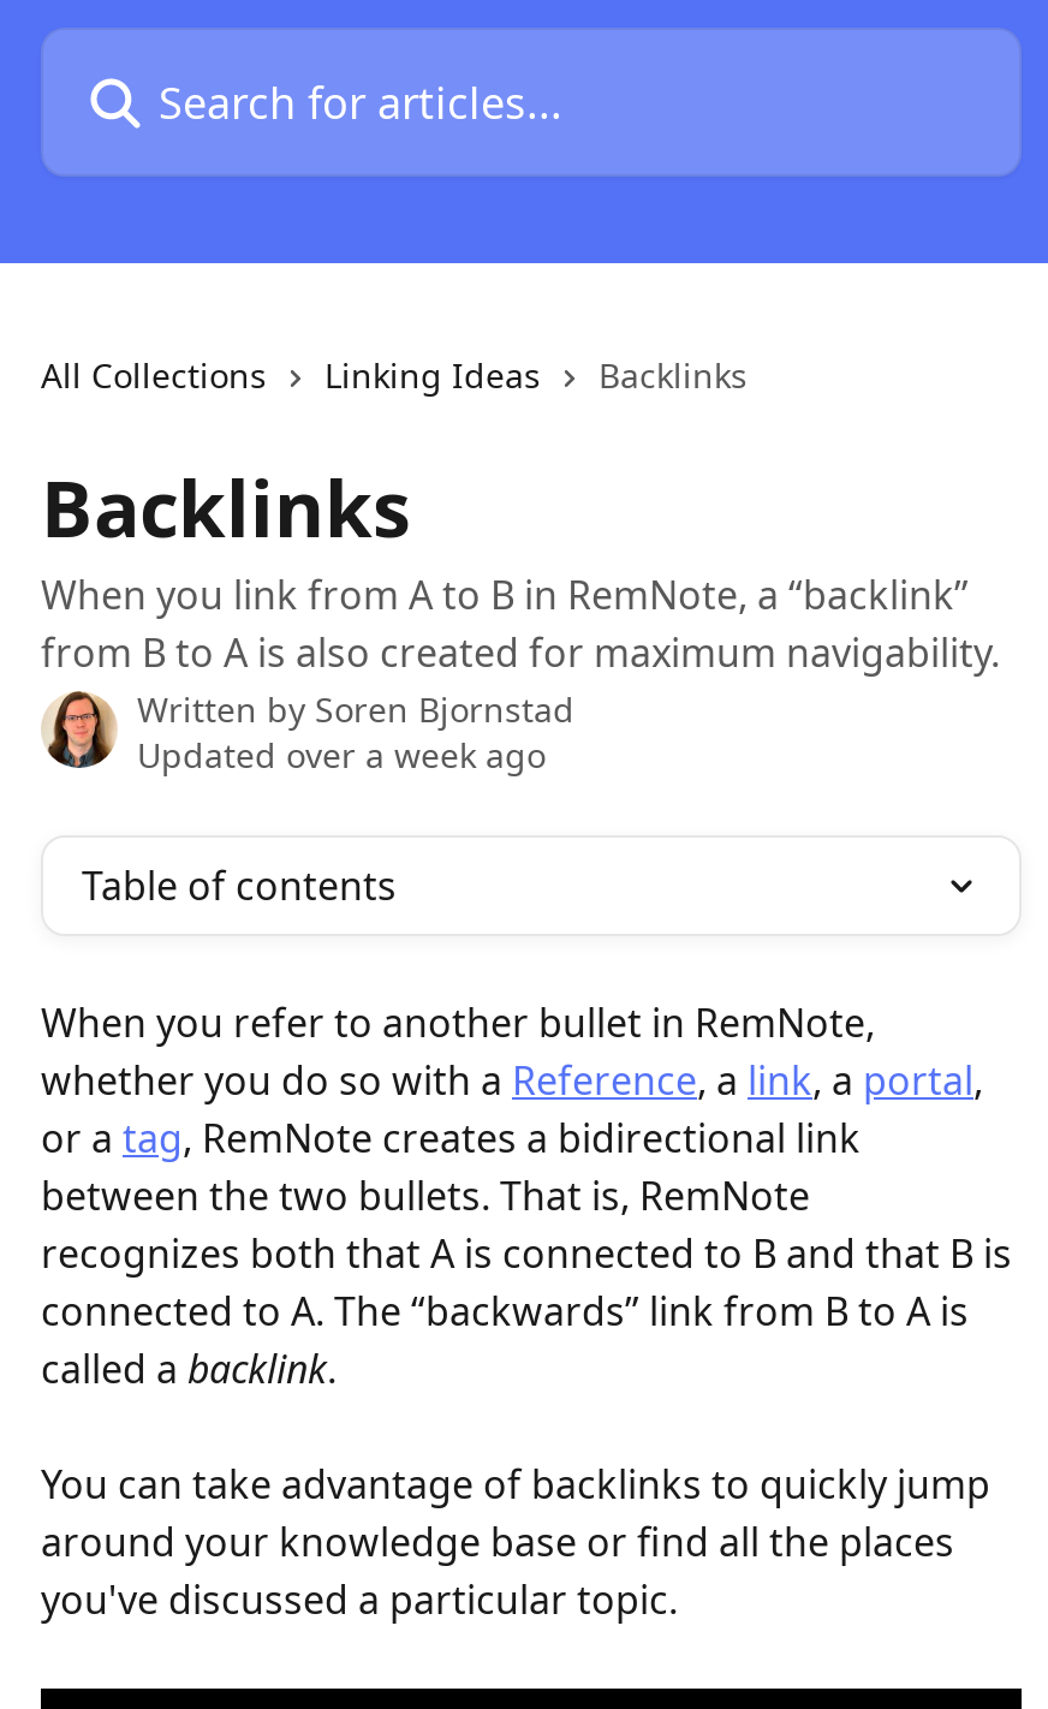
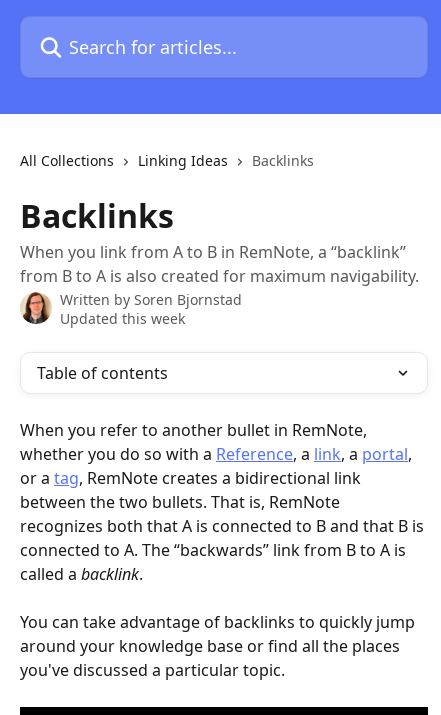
[137,732,546,778] Updated over a week ago -> [60,309,185,328] Updated this week

